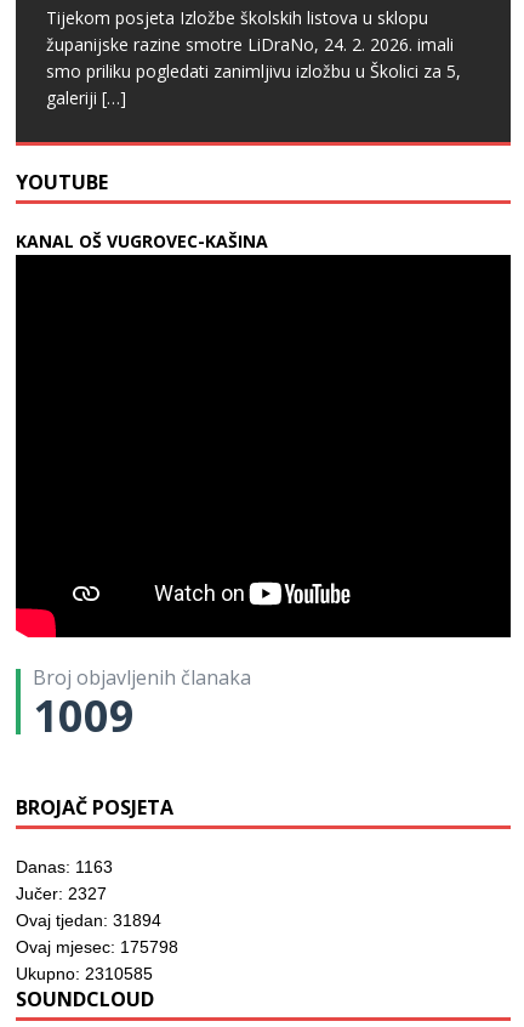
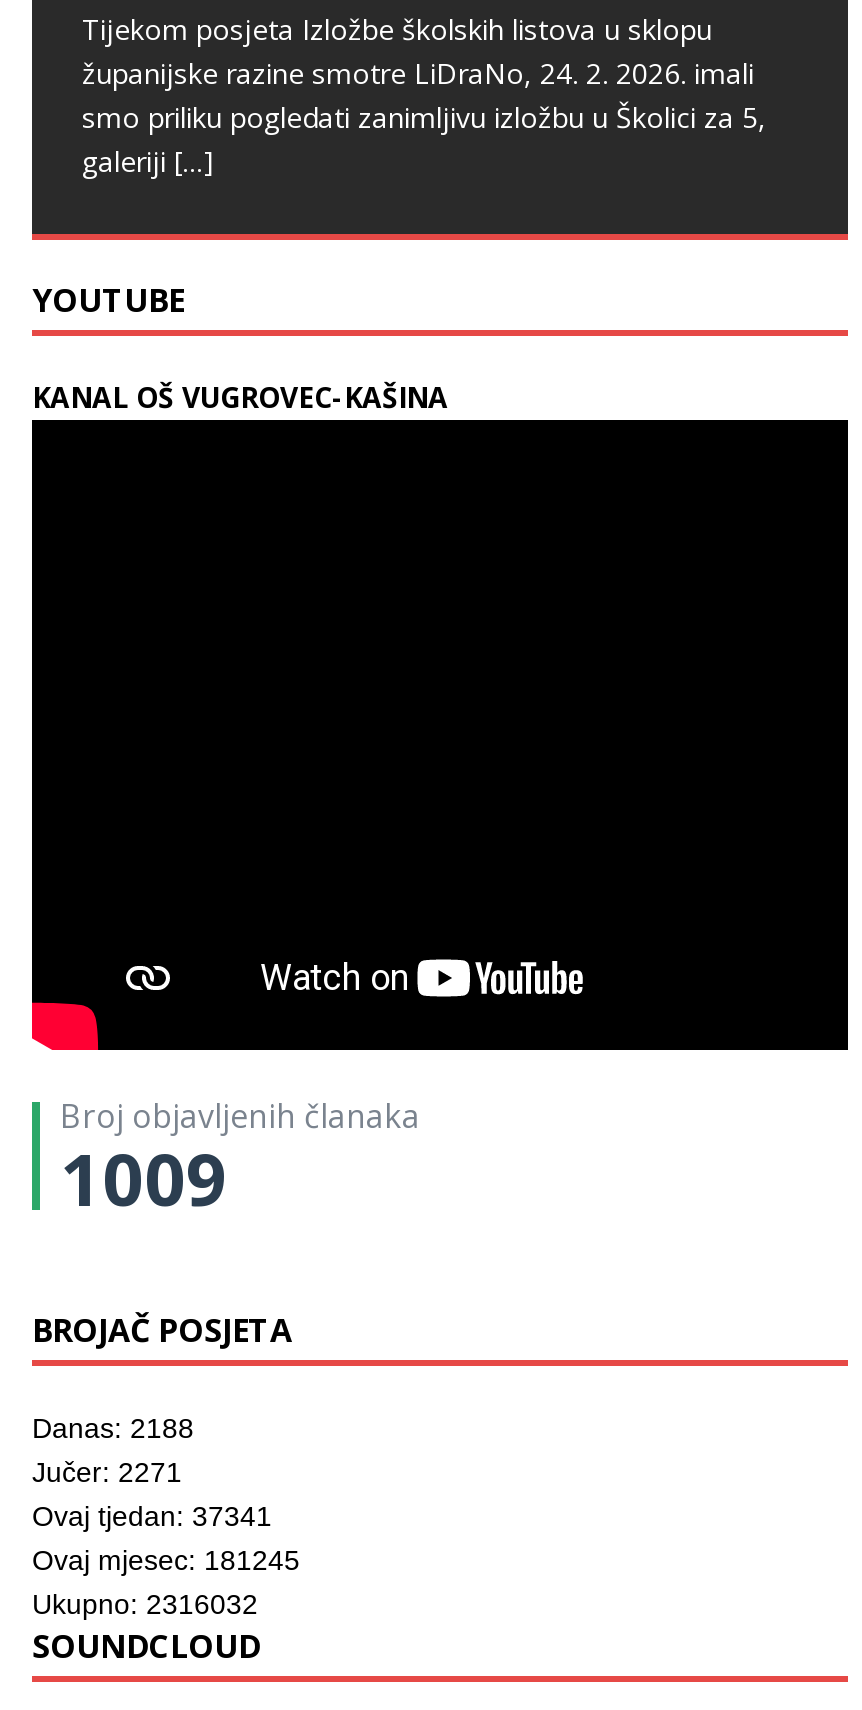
[16,857,113,877] Danas: 1163 -> [32,1412,194,1444] Danas: 2188
[16,884,107,903] Jučer: 2327 -> [32,1456,182,1488] Jučer: 2271
[16,911,161,930] Ovaj tjedan: 31894 -> [32,1500,272,1532] Ovaj tjedan: 37341
[16,937,178,957] Ovaj mjesec: 175798 -> [32,1544,300,1576] Ovaj mjesec: 181245
[16,964,153,984] Ukupno: 2310585 -> [32,1588,258,1620] Ukupno: 2316032

